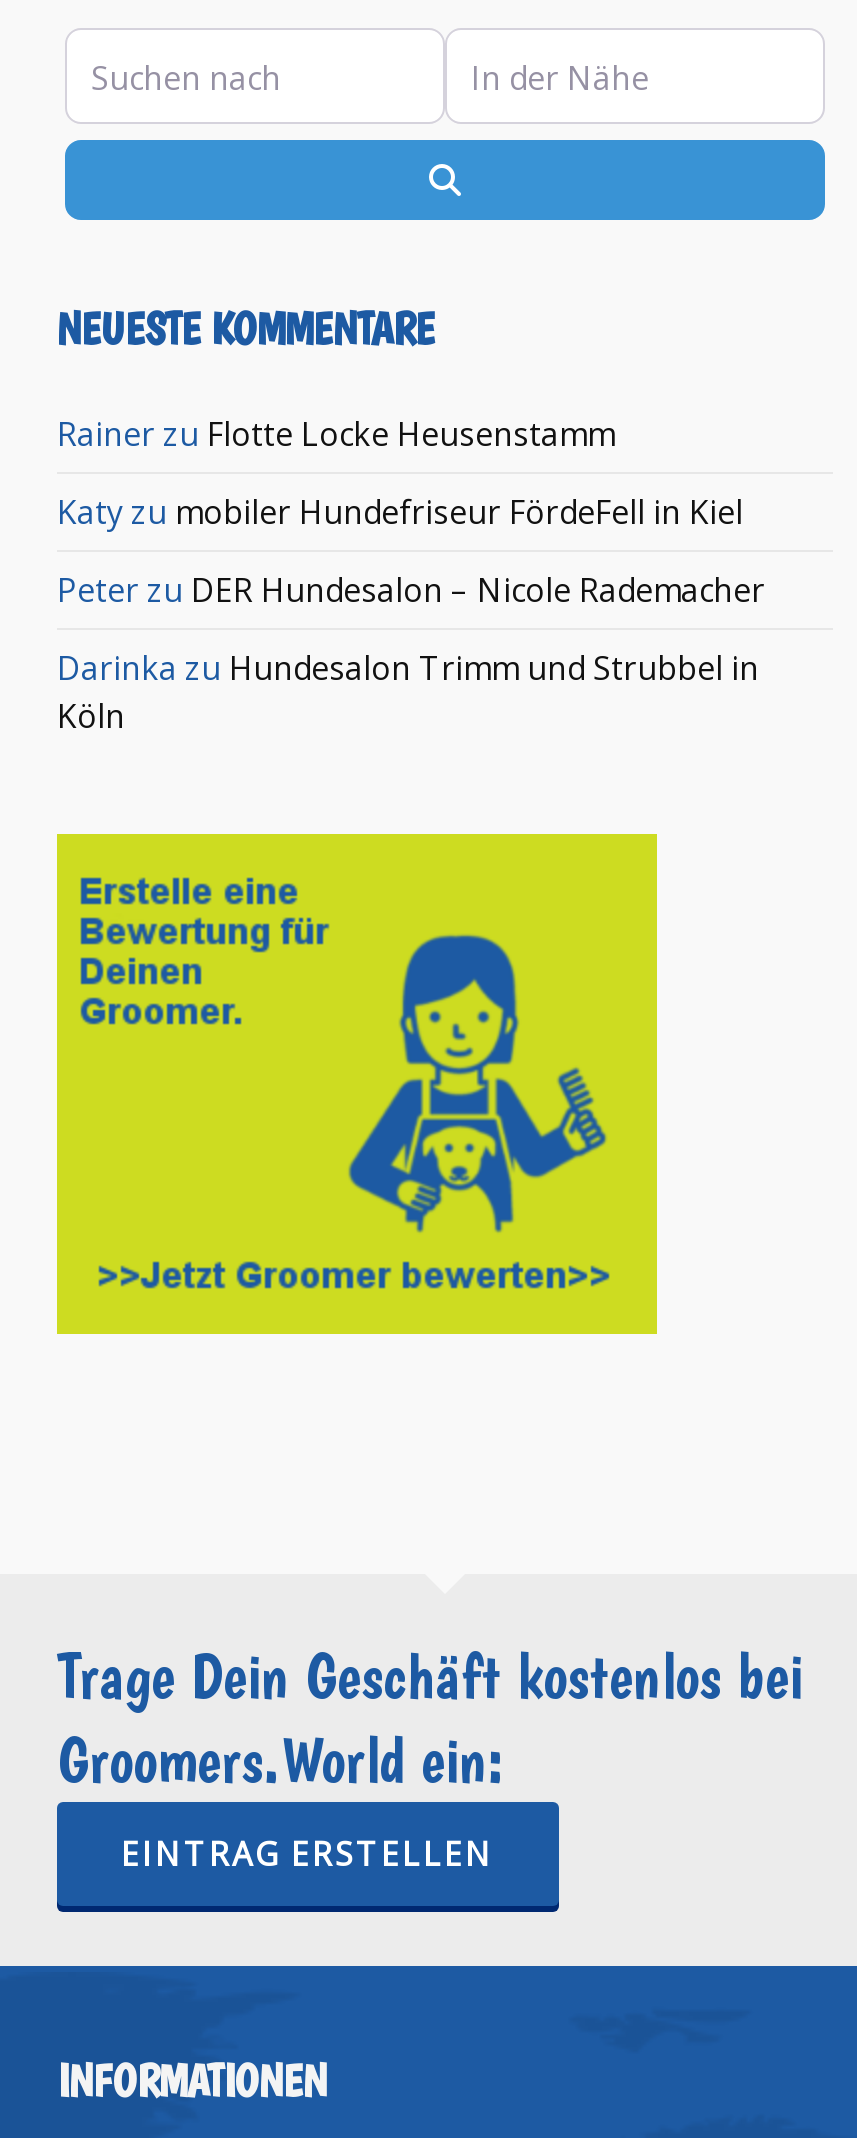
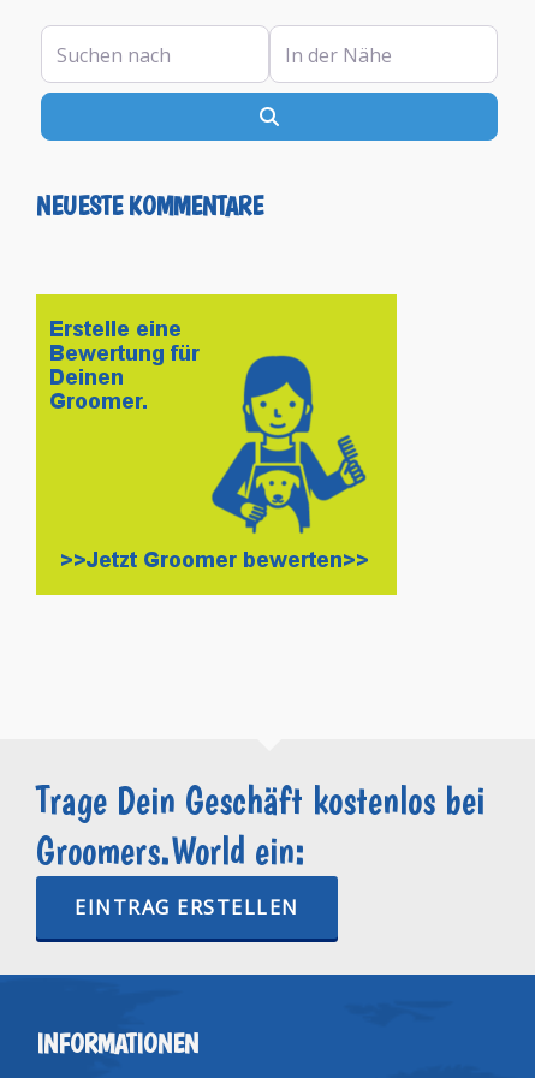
[57,412,765,738] Rainer zu Flotte Locke Heusenstamm | Katy zu mobiler Hundefriseur FördeFell in Kiel | Peter zu DER Hundesalon – Nicole Rademacher | Darinka zu Hundesalon Trimm und Strubbel in | Köln -> none

